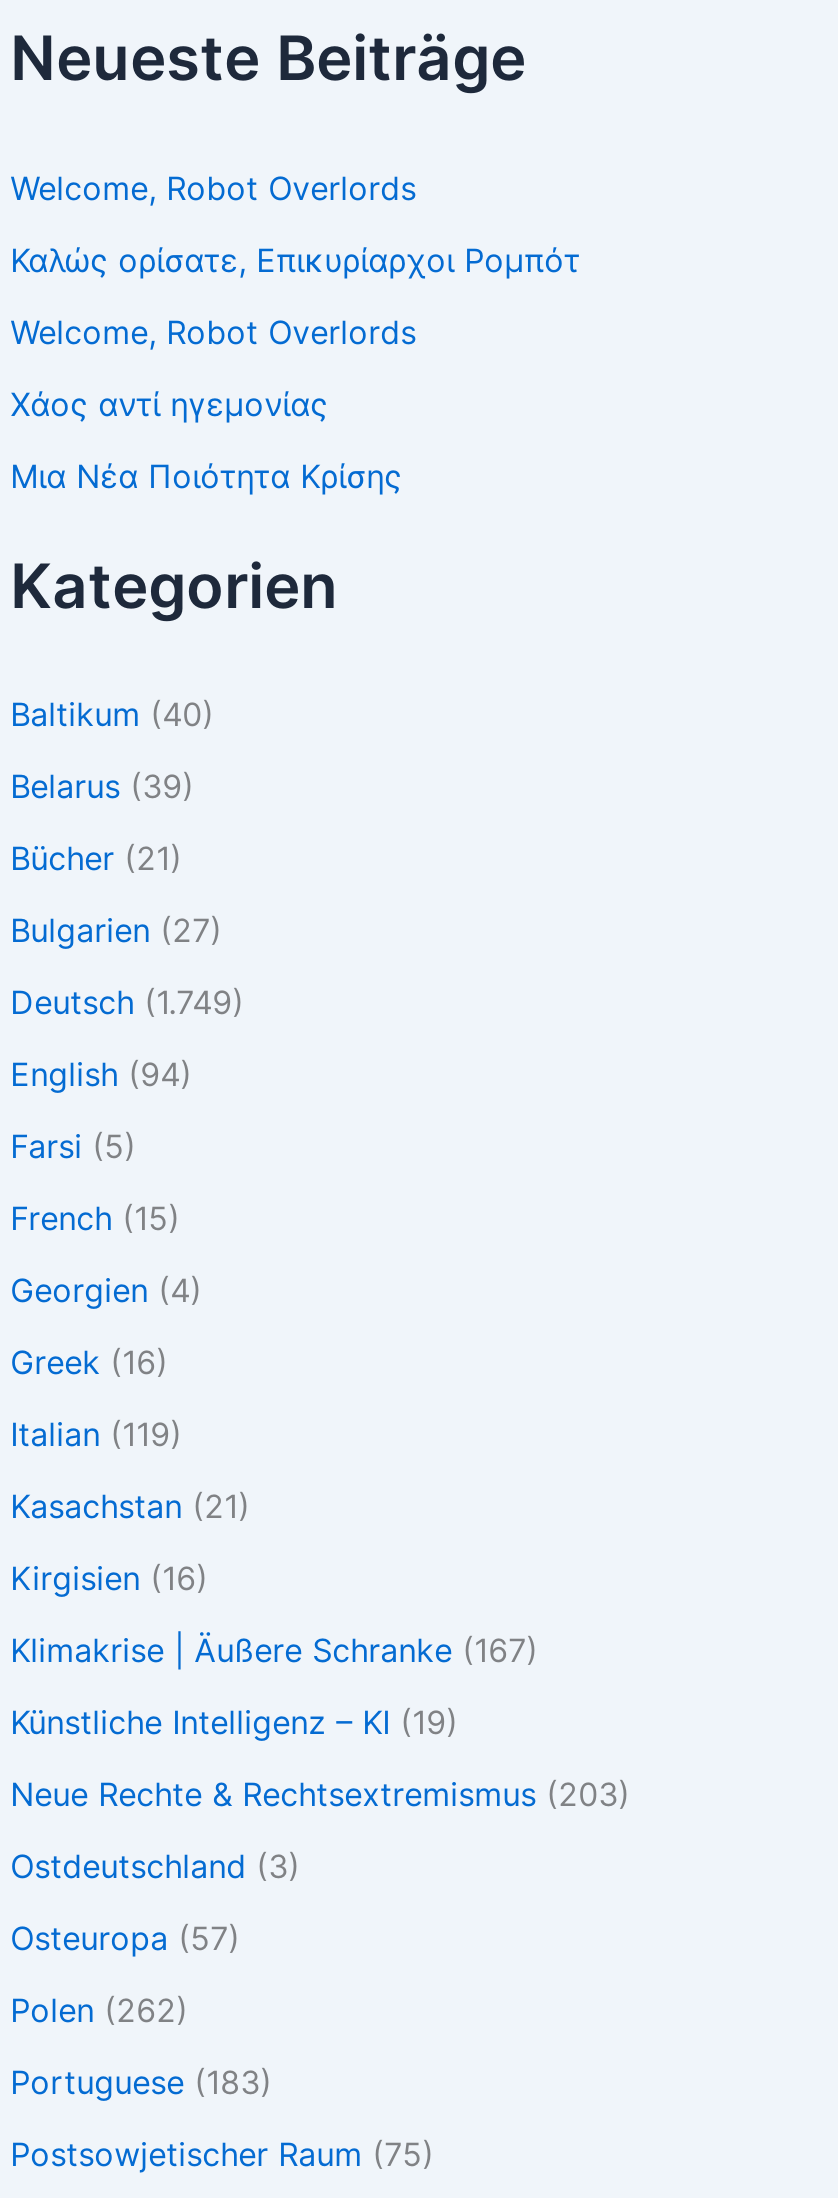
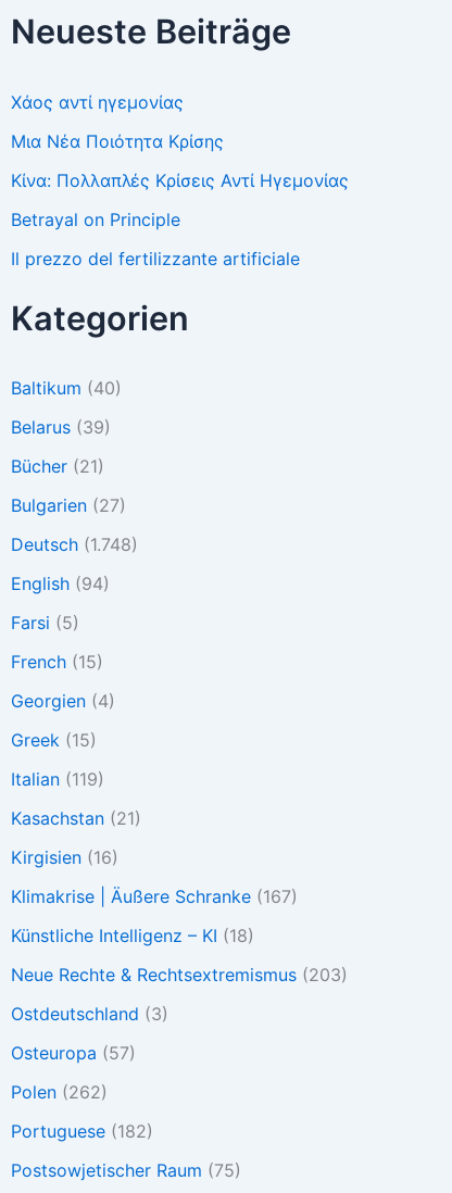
[10,167,580,351] Welcome, Robot Overlords | Καλώς ορίσατε, Eπικυρίαρχοι Ρομπότ | Welcome, Robot Overlords -> none
moved [10,383,402,495] -> [10,91,223,152]: Χάος αντί ηγεμονίας | Μια Νέα Ποιότητα Κρίσης
none -> [10,169,348,269] Κίνα: Πολλαπλές Κρίσεις Αντί Ηγεμονίας | Betrayal on Principle | Il prezzo del fertilizzante artificiale
[10,982,244,1022] Deutsch (1.749) -> [10,534,138,555] Deutsch (1.748)
[10,1342,168,1382] Greek (16) -> [10,729,96,751] Greek (15)
[10,1702,458,1742] Künstliche Intelligenz – KI (19) -> [10,925,254,947] Künstliche Intelligenz – KI (18)
[10,2062,272,2102] Portuguese (183) -> [10,1120,153,1142] Portuguese (182)

